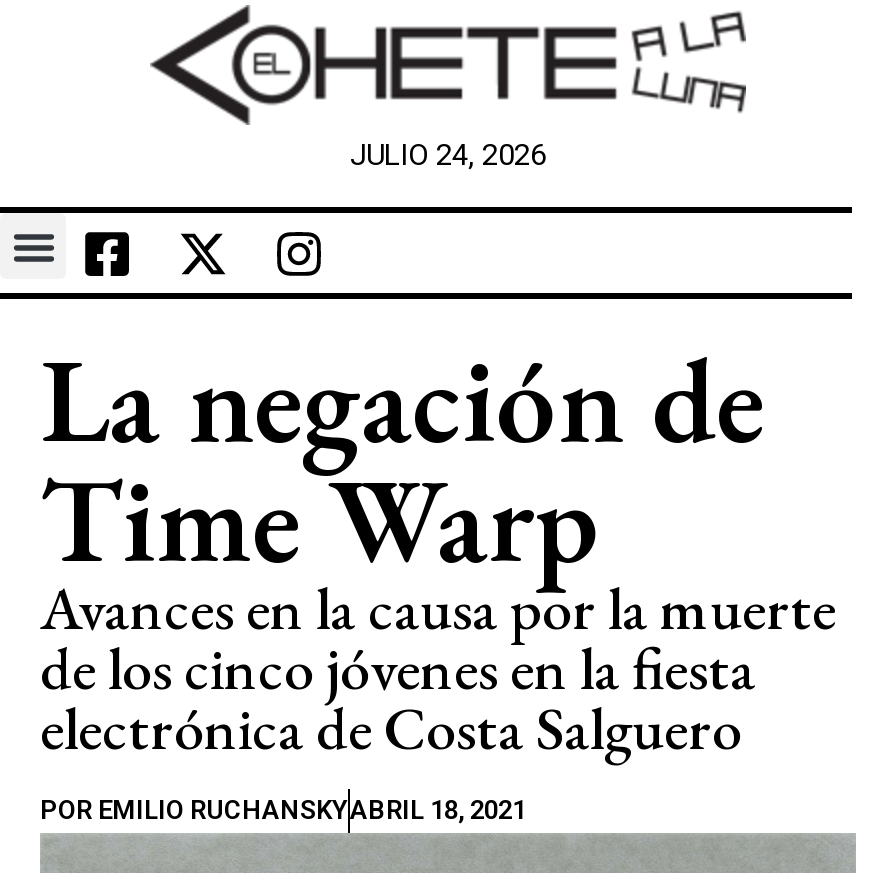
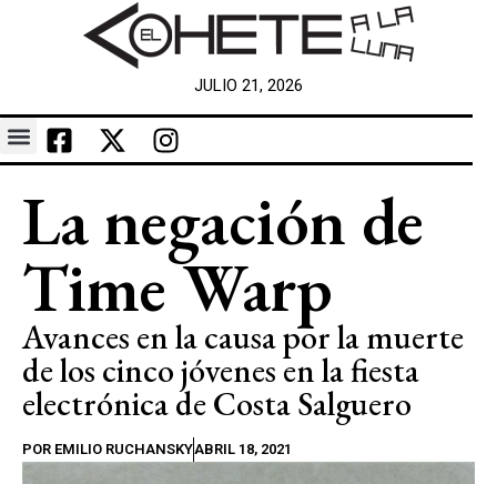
[350,137,546,173] JULIO 24, 2026 -> [194,75,303,95] JULIO 21, 2026

